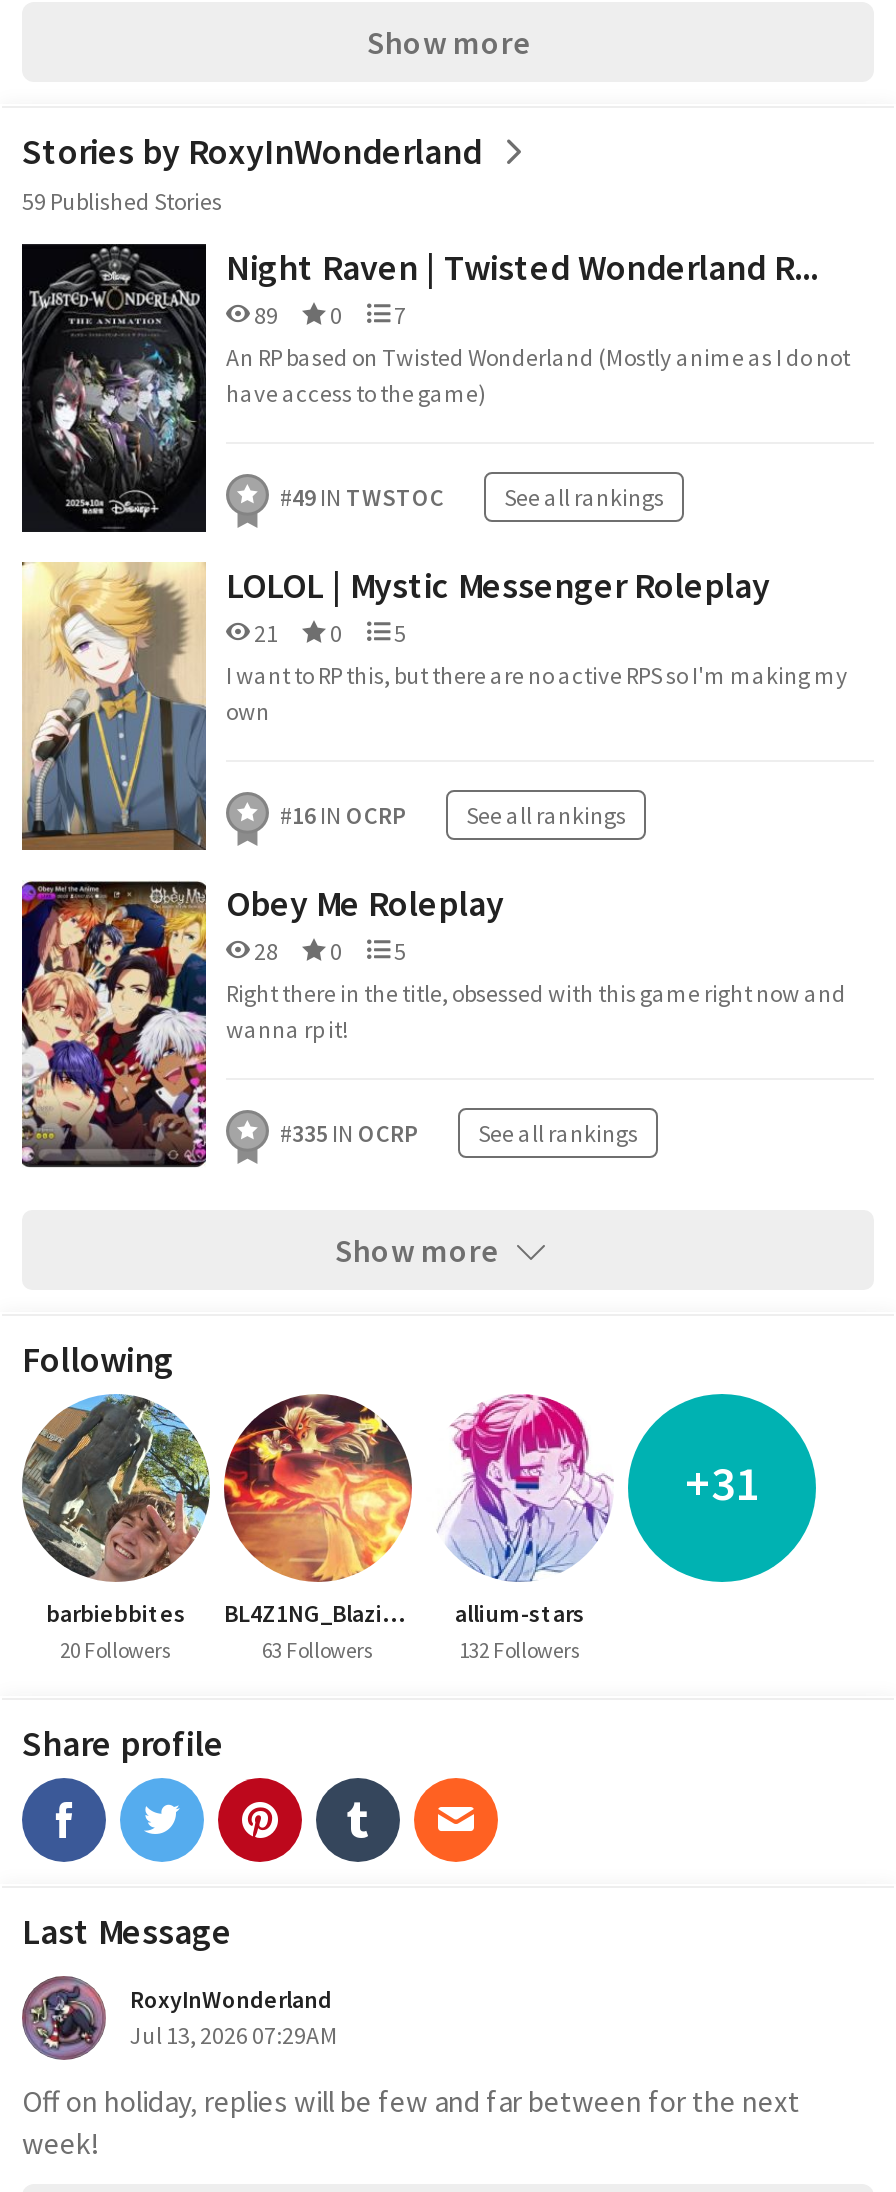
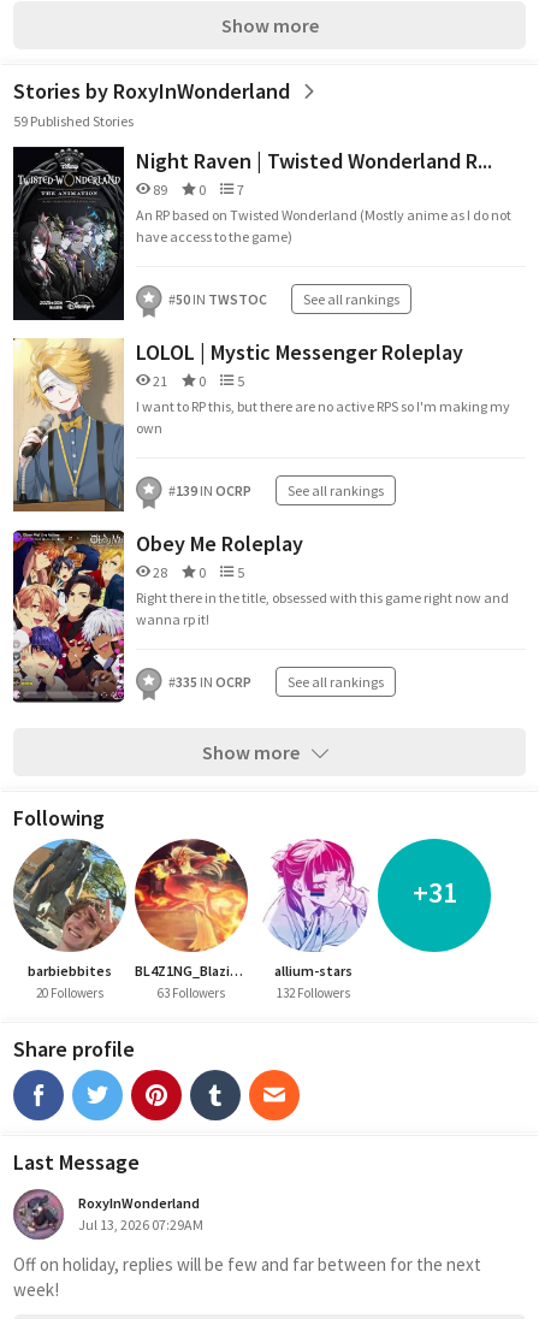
[280,482,664,512] #49 IN TWSTOC See all rankings -> [168,290,399,308] #50 IN TWSTOC See all rankings
[280,800,626,830] #16 IN OCRP See all rankings -> [168,481,384,499] #139 IN OCRP See all rankings

